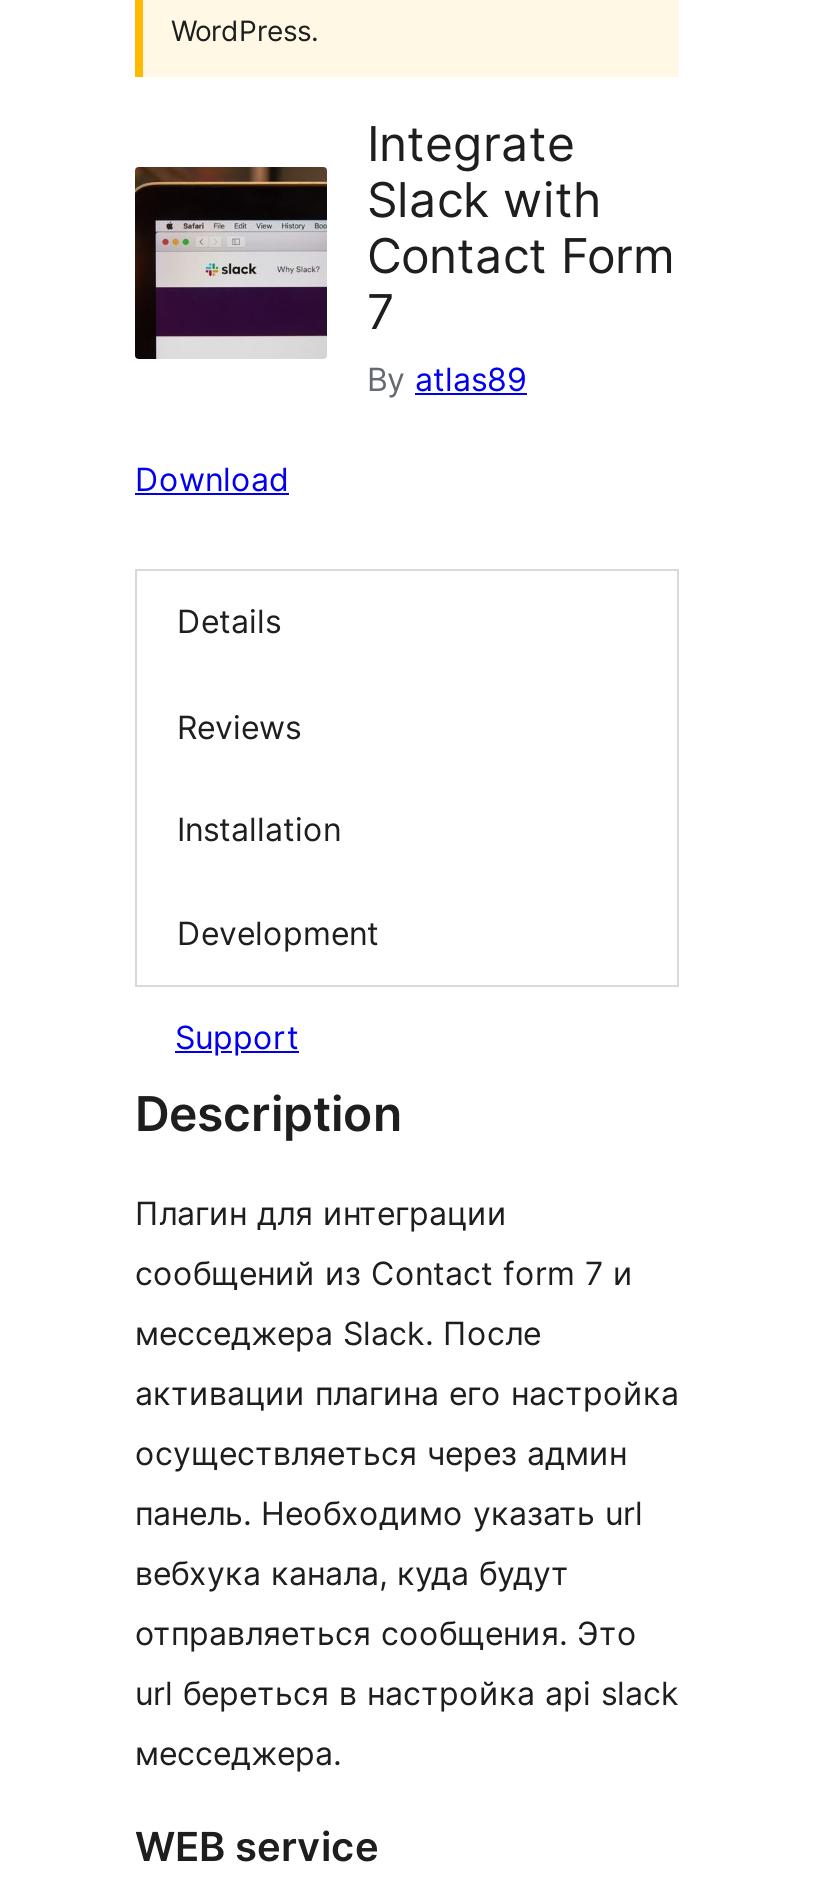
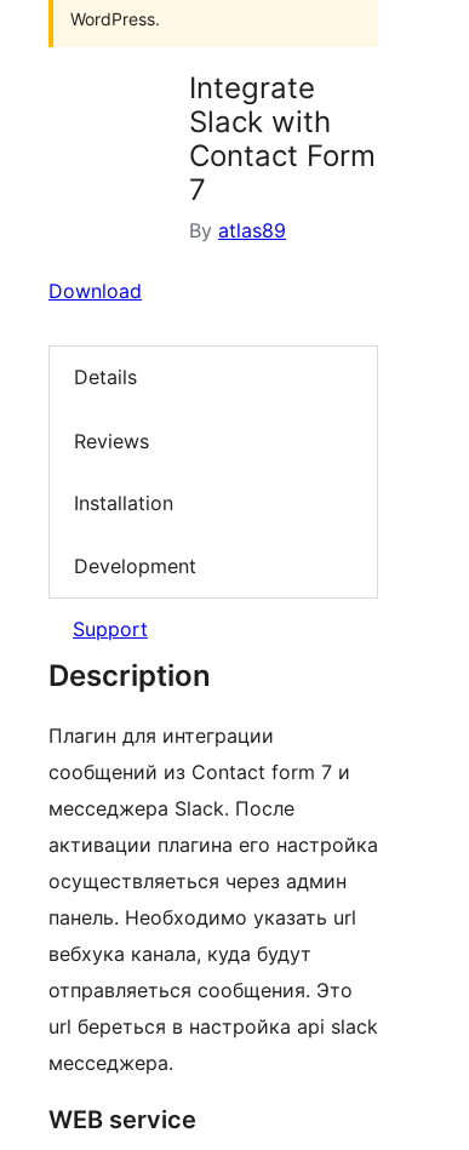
[133,165,329,361] [image] -> none

